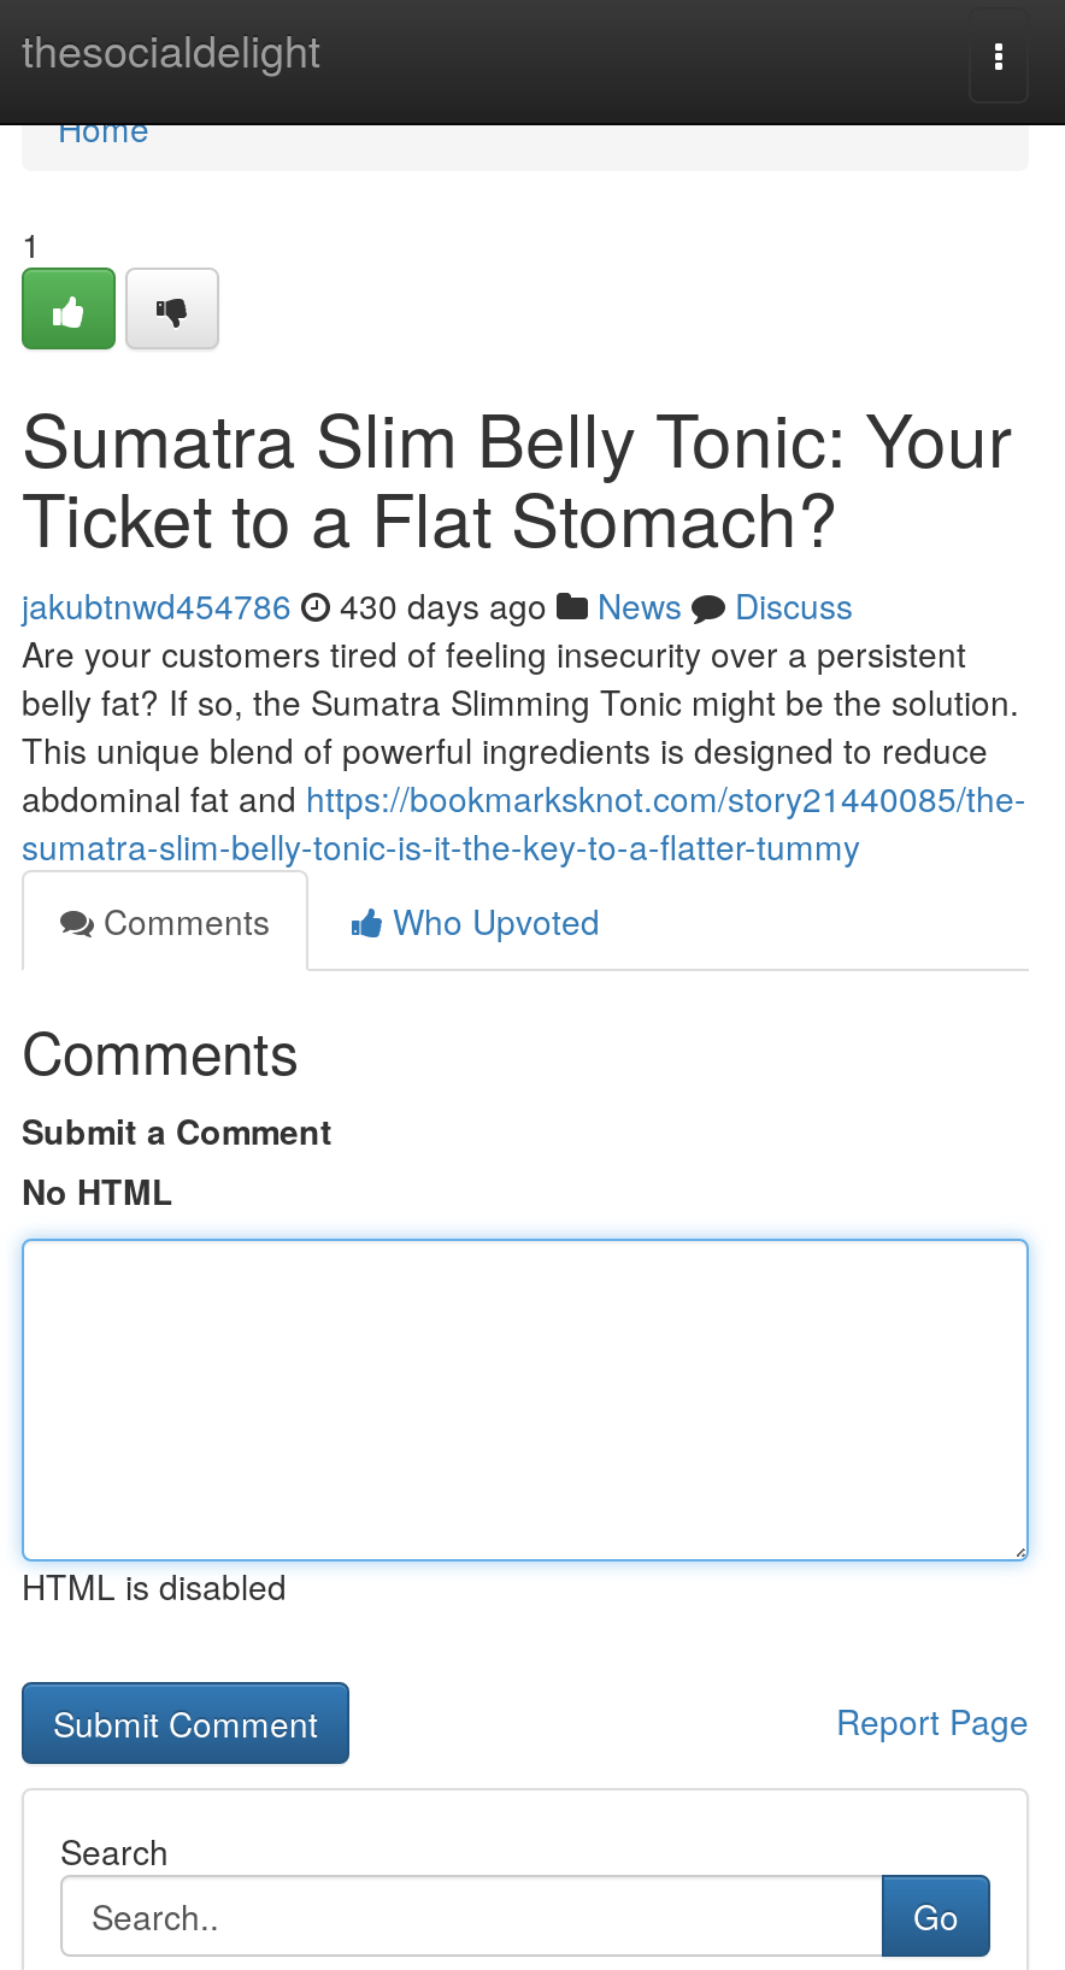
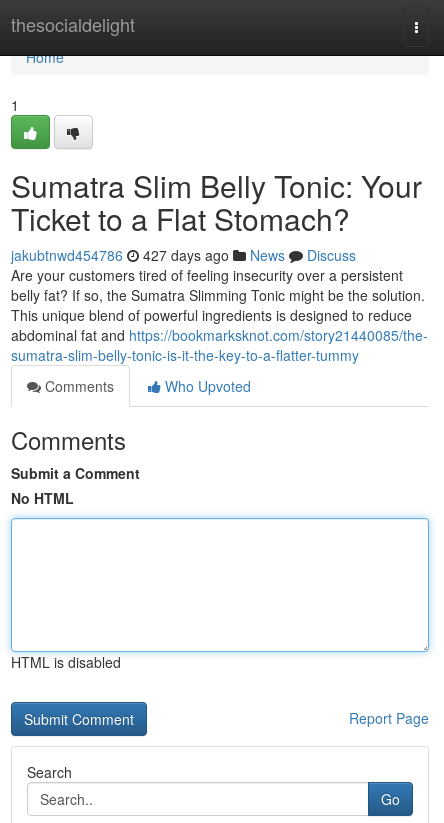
[22,581,853,629] jakubtnwd454786 430 days ago News Discuss -> [11,245,356,265] jakubtnwd454786 427 days ago News Discuss

